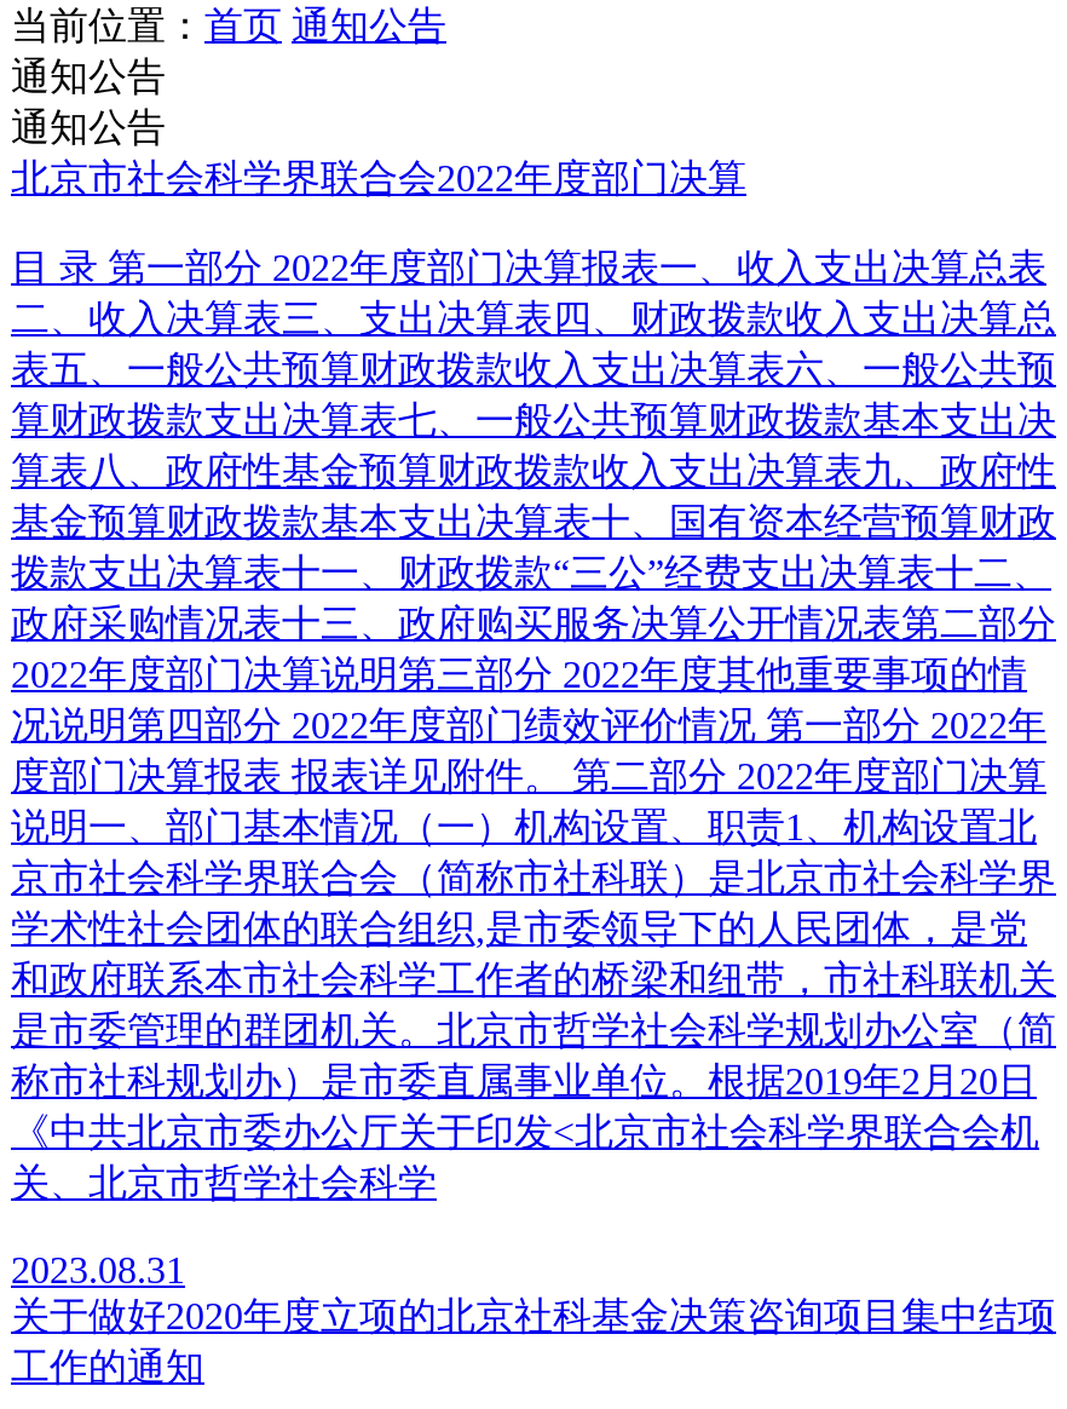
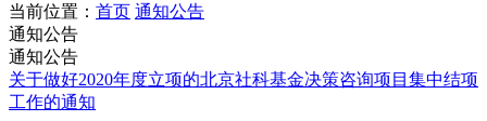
[11,157,1056,1290] 北京市社会科学界联合会2022年度部门决算 | 目 录 第一部分 2022年度部门决算报表一、收入支出决算总表 | 二、收入决算表三、支出决算表四、财政拨款收入支出决算总 | 表五、一般公共预算财政拨款收入支出决算表六、一般公共预 | 算财政拨款支出决算表七、一般公共预算财政拨款基本支出决 | 算表八、政府性基金预算财政拨款收入支出决算表九、政府性 | 基金预算财政拨款基本支出决算表十、国有资本经营预算财政 | 拨款支出决算表十一、财政拨款“三公”经费支出决算表十二、 | 政府采购情况表十三、政府购买服务决算公开情况表第二部分 | 2022年度部门决算说明第三部分 2022年度其他重要事项的情 | 况说明第四部分 2022年度部门绩效评价情况 第一部分 2022年 | 度部门决算报表 报表详见附件。 第二部分 2022年度部门决算 | 说明一、部门基本情况（一）机构设置、职责1、机构设置北 | 京市社会科学界联合会（简称市社科联）是北京市社会科学界 | 学术性社会团体的联合组织,是市委领导下的人民团体，是党 | 和政府联系本市社会科学工作者的桥梁和纽带，市社科联机关 | 是市委管理的群团机关。北京市哲学社会科学规划办公室（简 | 称市社科规划办）是市委直属事业单位。根据2019年2月20日 | 《中共北京市委办公厅关于印发<北京市社会科学界联合会机 | 关、北京市哲学社会科学 | 2023.08.31 -> none

